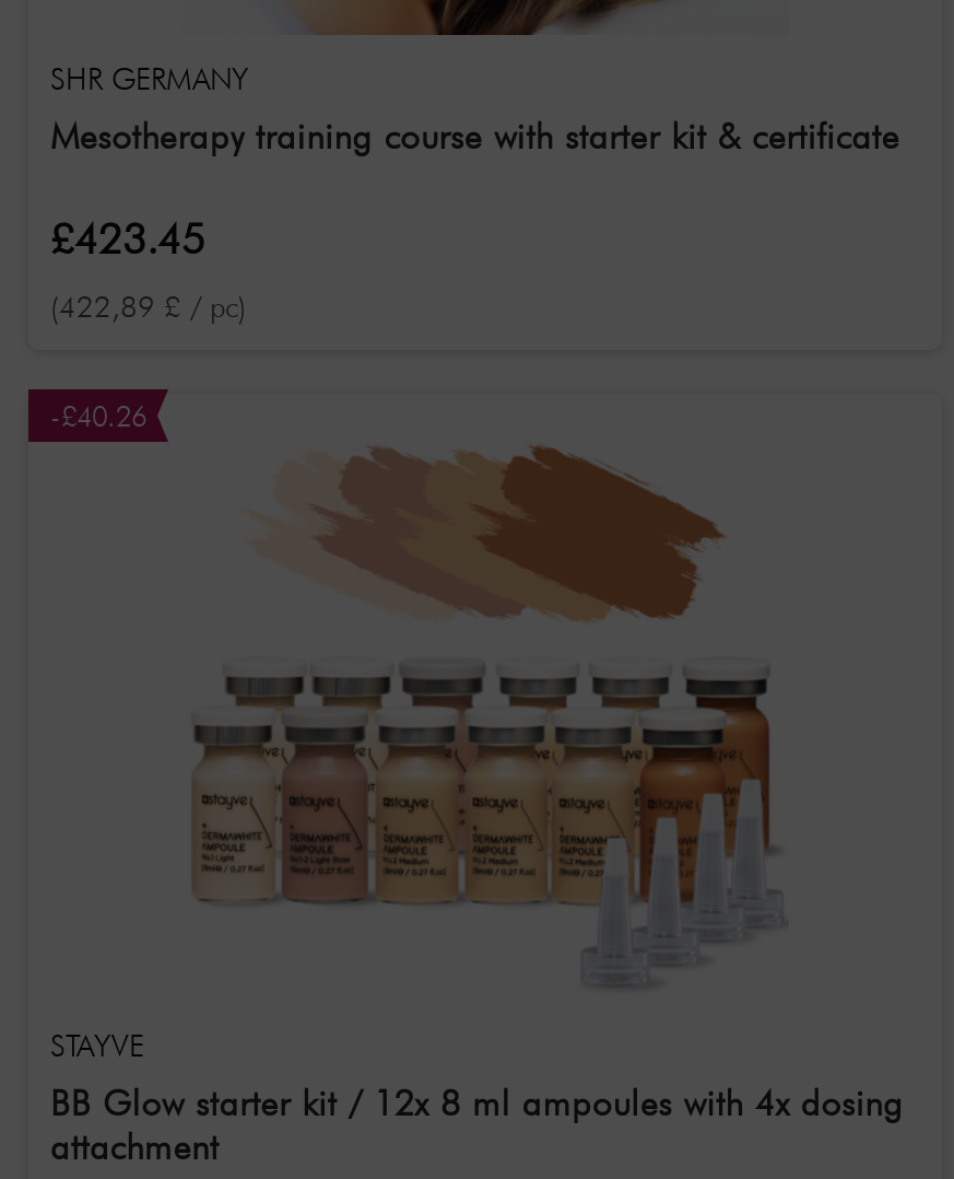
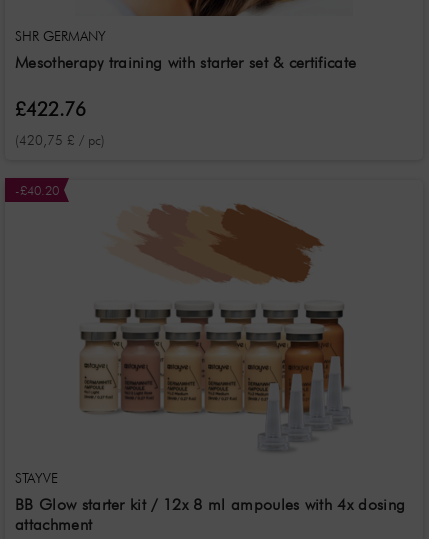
[50,116,899,157] Mesotherapy training course with starter kit & certificate -> [15,53,356,72] Mesotherapy training with starter set & certificate
[50,214,205,262] £423.45 -> [15,98,86,120] £422.76
[50,289,247,324] (422,89 £ / pc) -> [15,132,105,148] (420,75 £ / pc)
[50,398,146,433] -£40.26 -> [15,182,59,198] -£40.20

